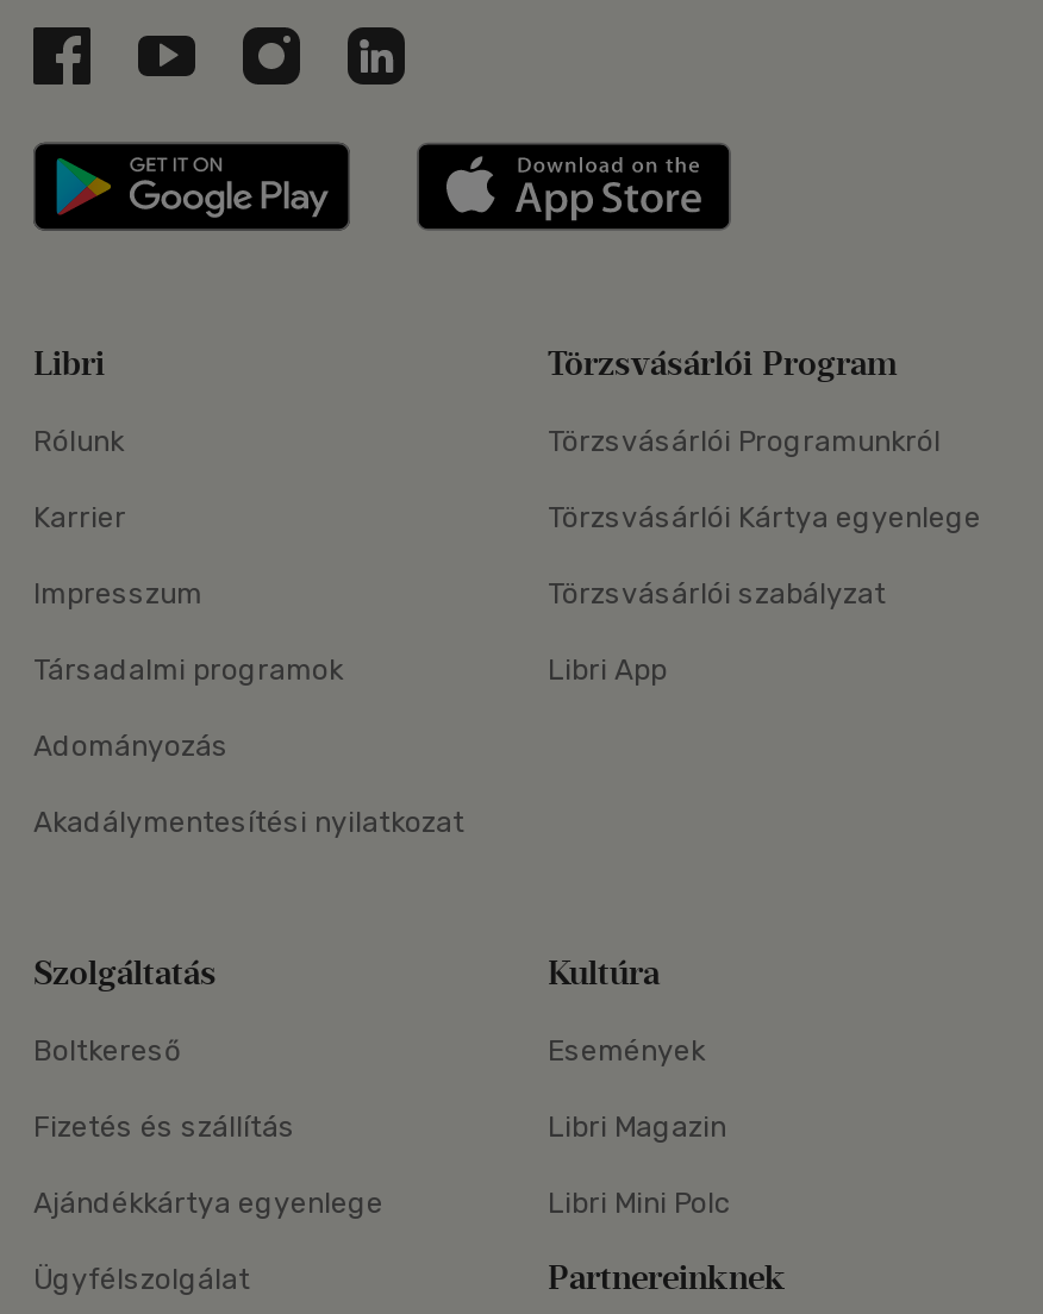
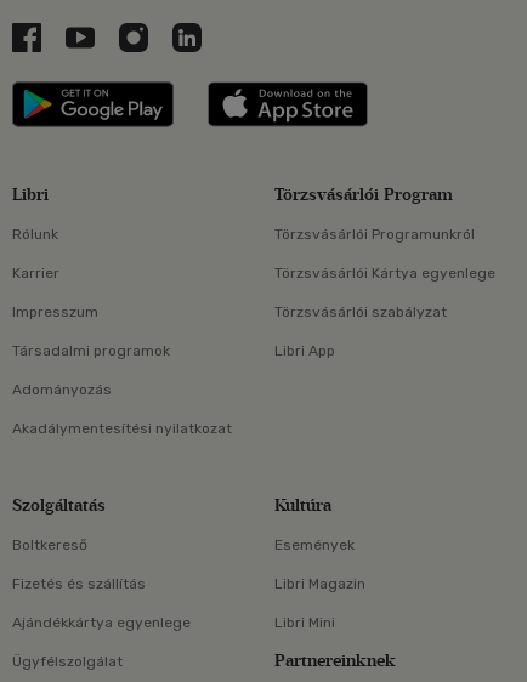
[548,1187,731,1220] Libri Mini Polc -> [274,614,335,631] Libri Mini

